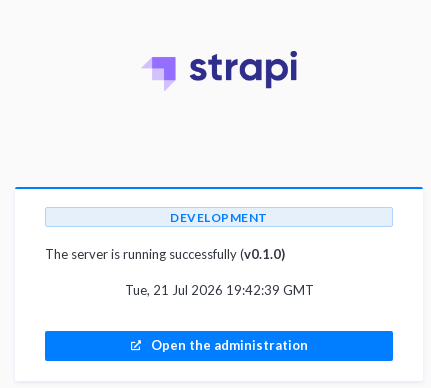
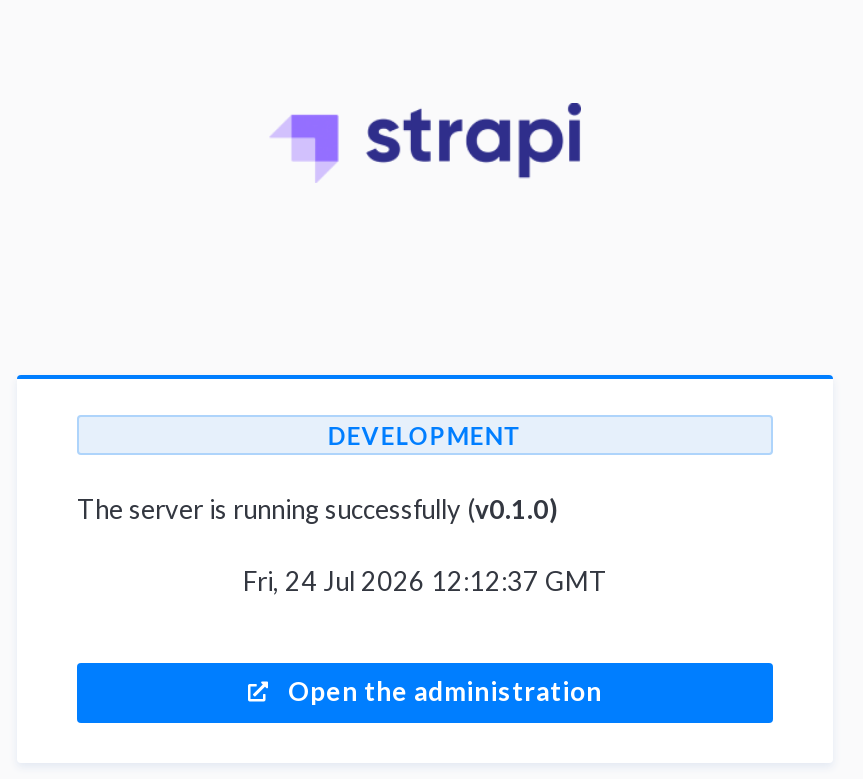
[124,282,313,298] Tue, 21 Jul 2026 19:42:39 GMT -> [243,565,607,597] Fri, 24 Jul 2026 12:12:37 GMT

